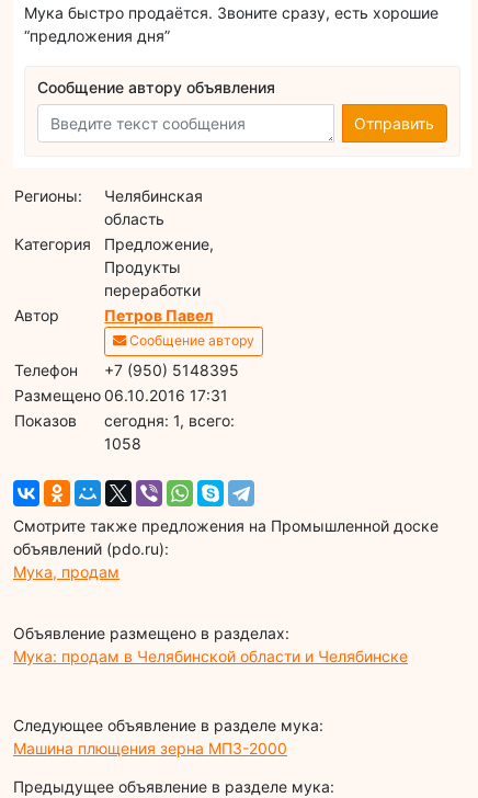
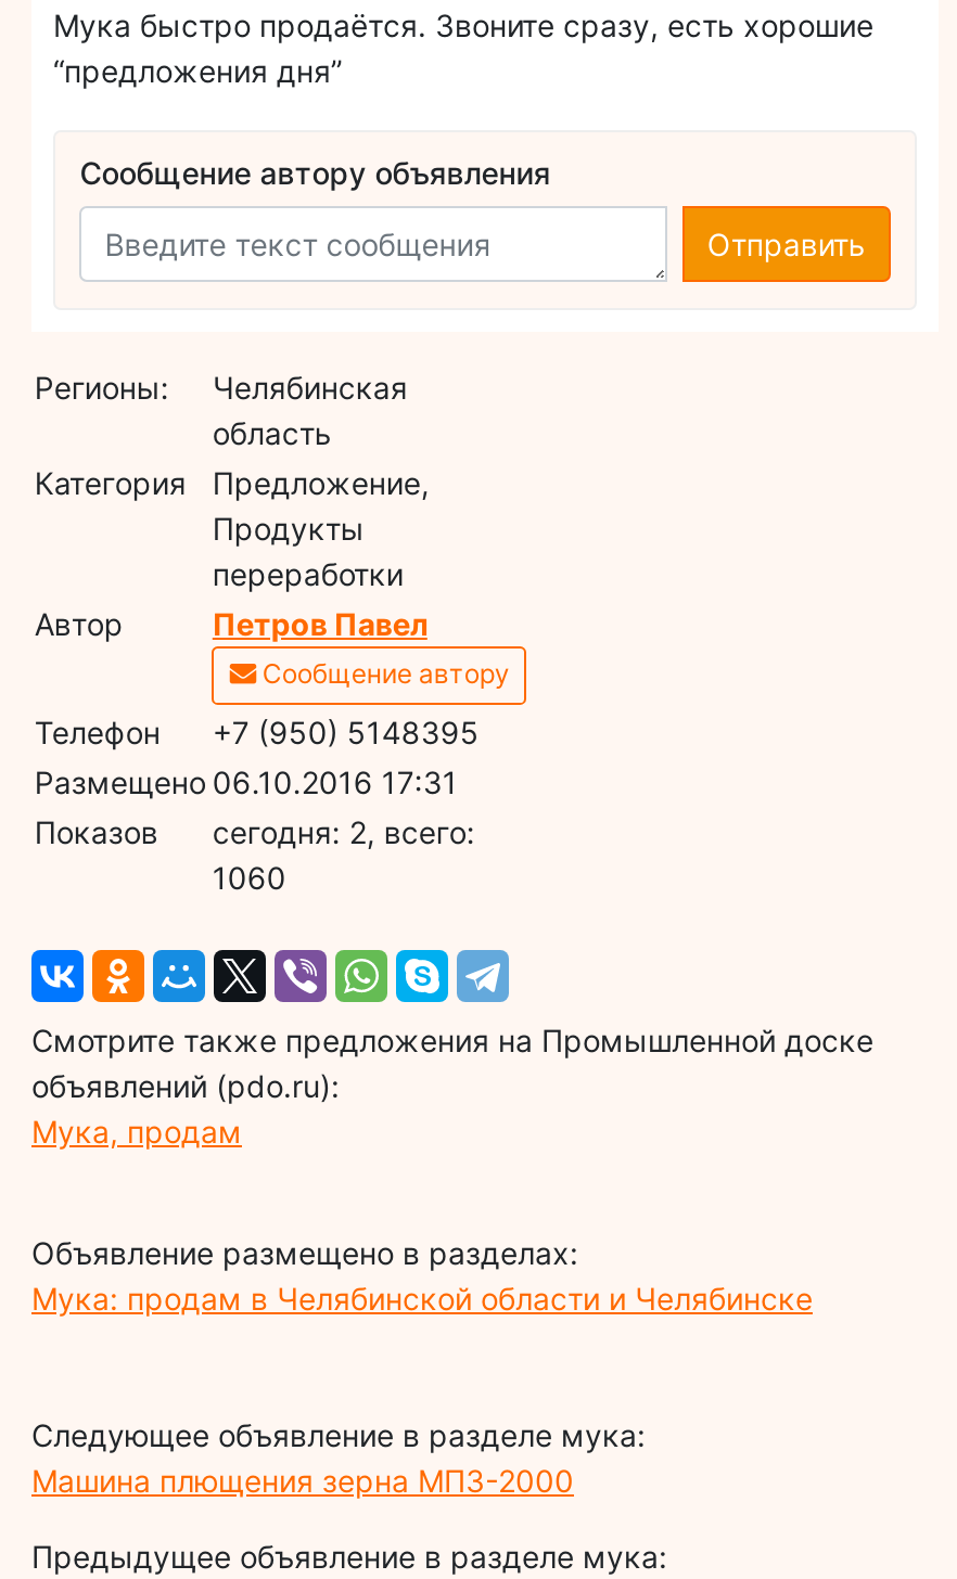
[105,411,235,429] cегодня: 1, всего: -> [212,812,475,849] cегодня: 2, всего:
[105,434,142,452] 1058 -> [212,858,286,895] 1060

